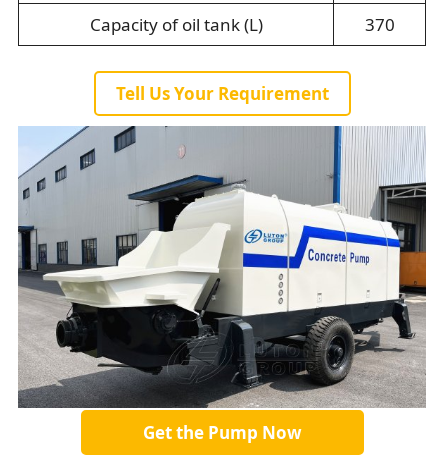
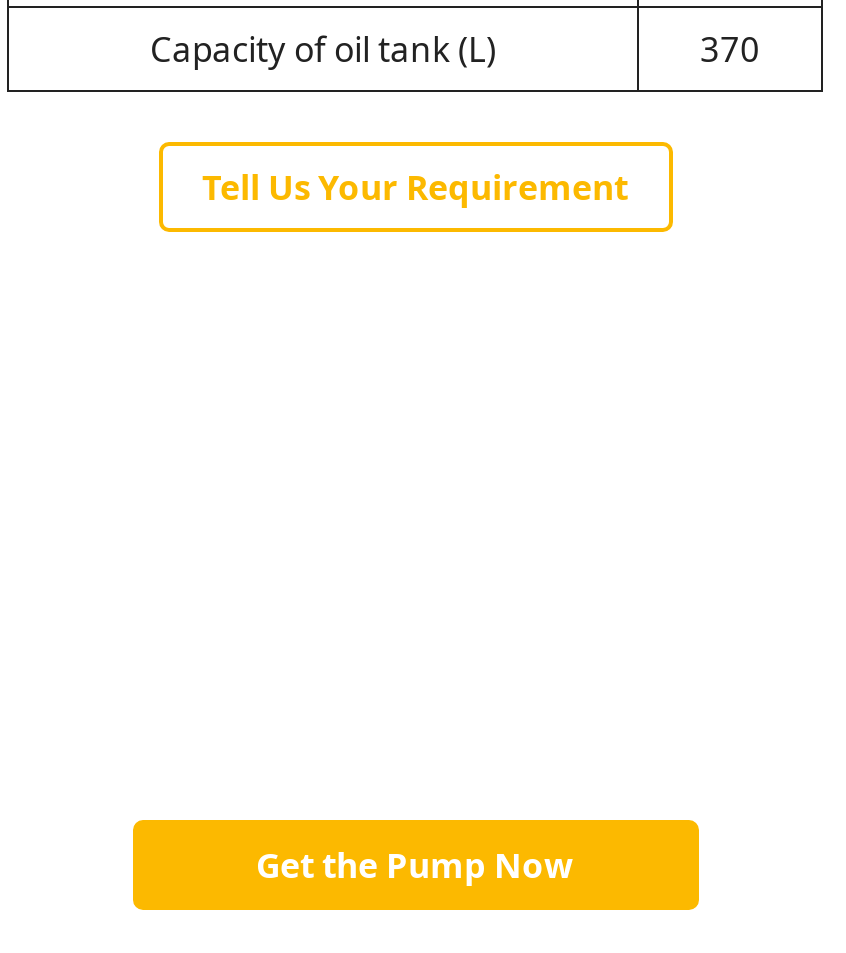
[17,125,427,409] [image] -> none

